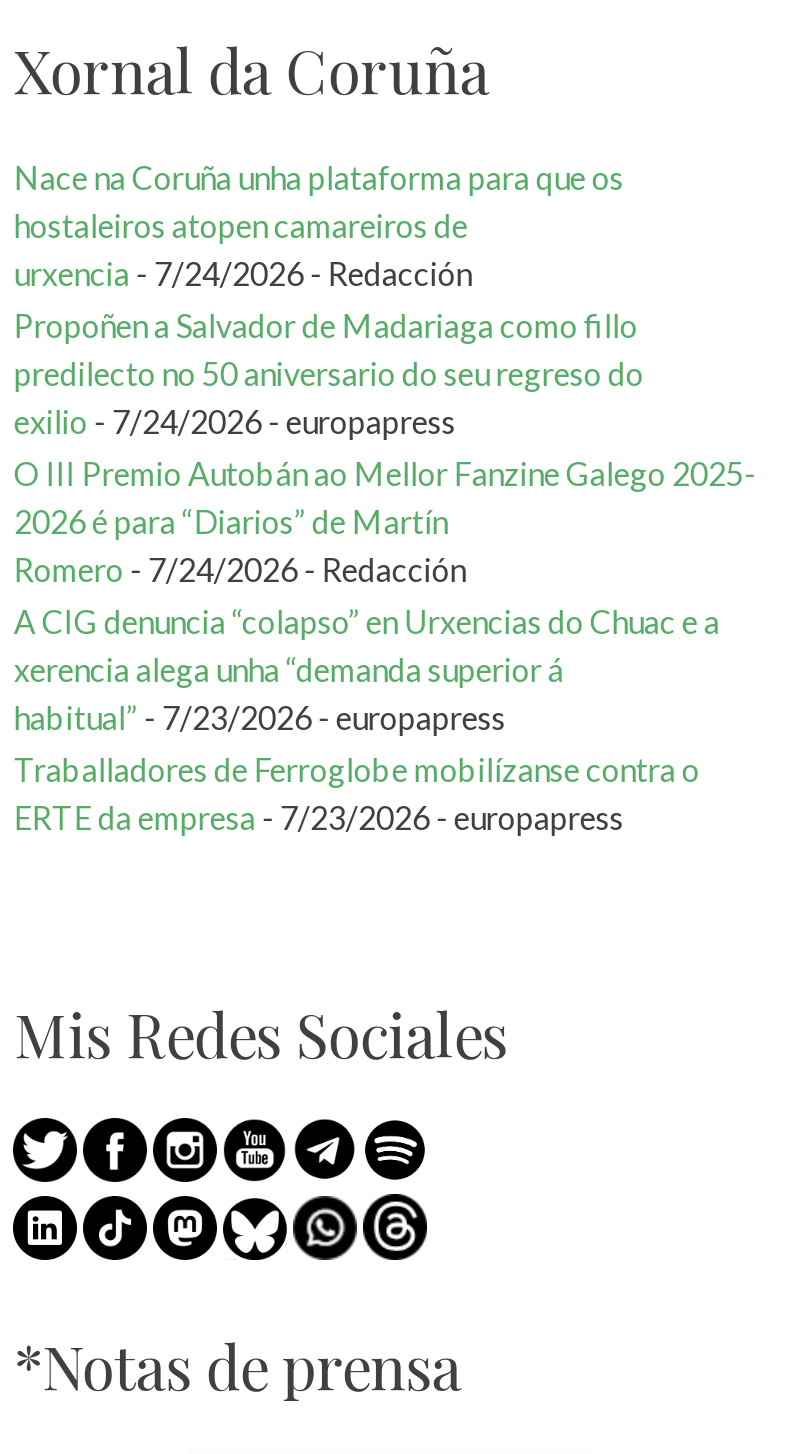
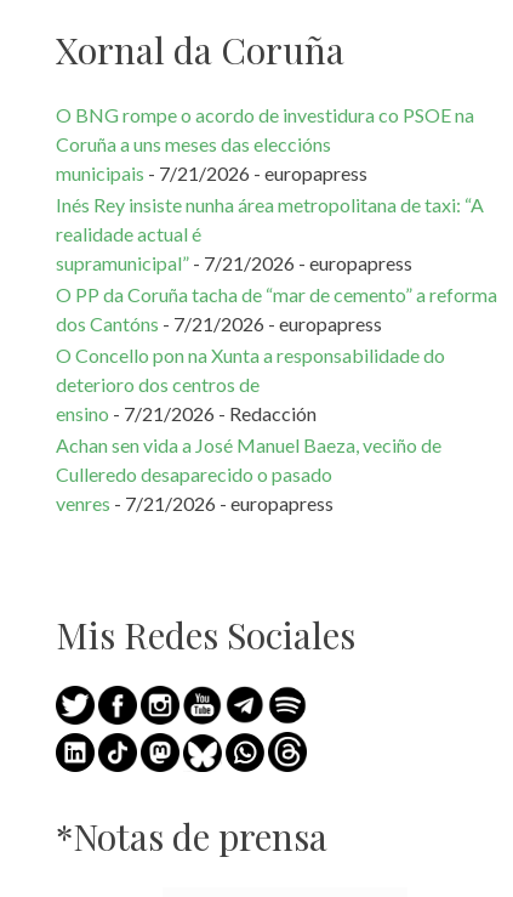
[14,157,756,835] Nace na Coruña unha plataforma para que os | hostaleiros atopen camareiros de | urxencia - 7/24/2026 - Redacción | Propoñen a Salvador de Madariaga como fillo | predilecto no 50 aniversario do seu regreso do | exilio - 7/24/2026 - europapress | O III Premio Autobán ao Mellor Fanzine Galego 2025- | 2026 é para “Diarios” de Martín | Romero - 7/24/2026 - Redacción | A CIG denuncia “colapso” en Urxencias do Chuac e a | xerencia alega unha “demanda superior á | habitual” - 7/23/2026 - europapress | Traballadores de Ferroglobe mobilízanse contra o | ERTE da empresa - 7/23/2026 - europapress -> [56,103,498,514] O BNG rompe o acordo de investidura co PSOE na | Coruña a uns meses das eleccións | municipais - 7/21/2026 - europapress | Inés Rey insiste nunha área metropolitana de taxi: “A | realidade actual é | supramunicipal” - 7/21/2026 - europapress | O PP da Coruña tacha de “mar de cemento” a reforma | dos Cantóns - 7/21/2026 - europapress | O Concello pon na Xunta a responsabilidade do | deterioro dos centros de | ensino - 7/21/2026 - Redacción | Achan sen vida a José Manuel Baeza, veciño de | Culleredo desaparecido o pasado | venres - 7/21/2026 - europapress

